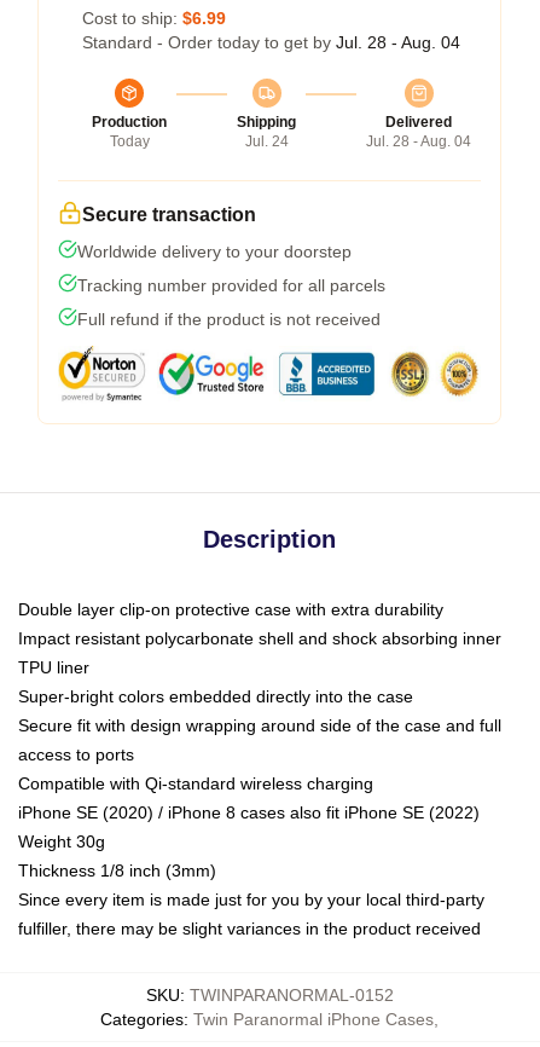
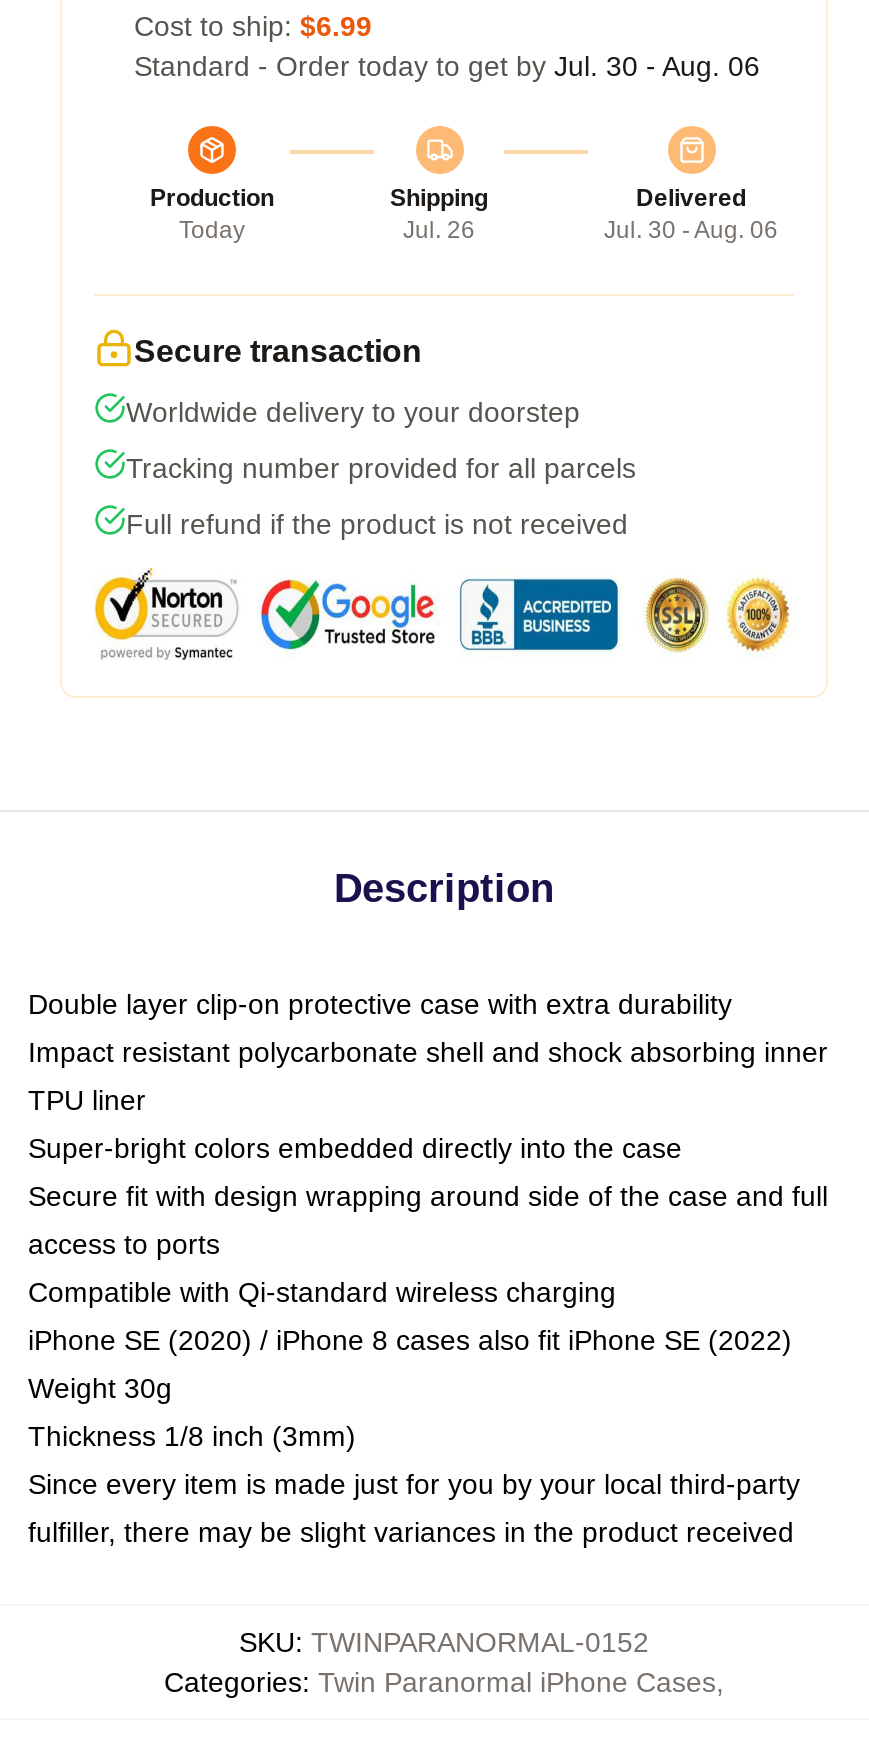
[82,33,460,52] Standard - Order today to get by Jul. 28 - Aug. 04 -> [134,50,760,82] Standard - Order today to get by Jul. 30 - Aug. 06
[245,133,288,150] Jul. 24 -> [403,216,475,244] Jul. 26
[366,133,471,150] Jul. 28 - Aug. 04 -> [604,216,778,244] Jul. 30 - Aug. 06

